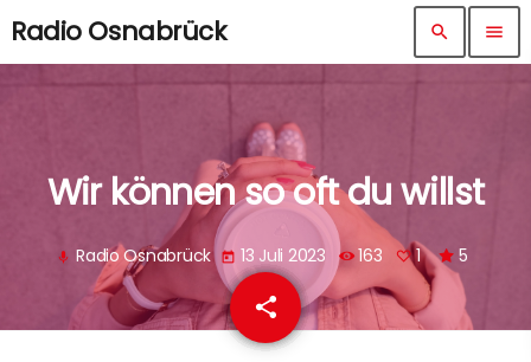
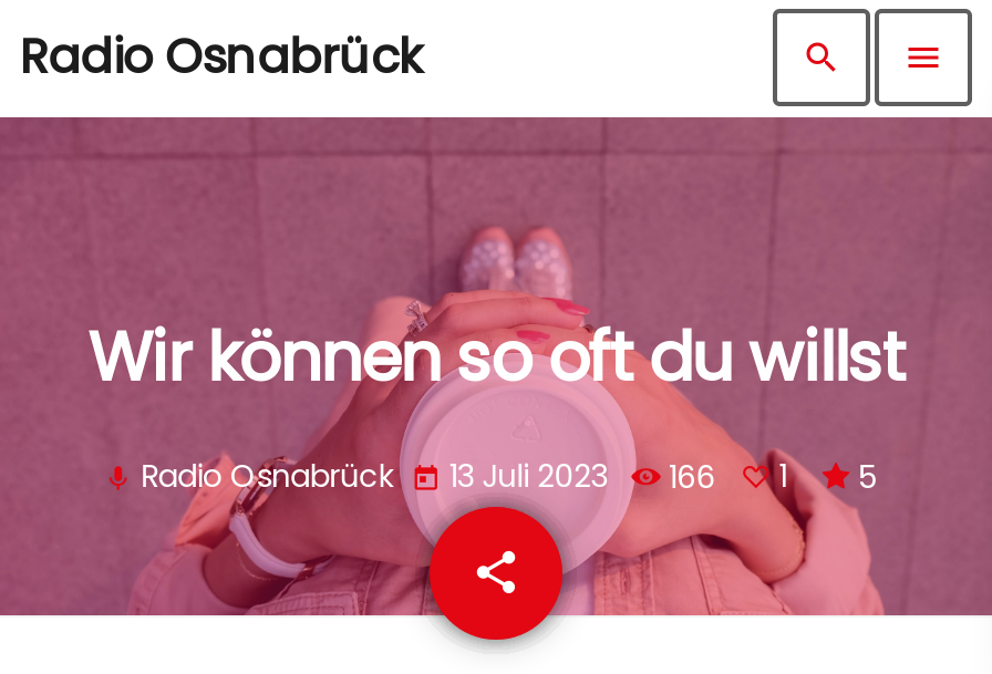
[358,244,387,267] 163 -> [668,454,723,498] 166

